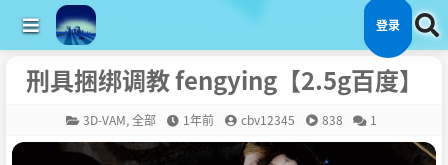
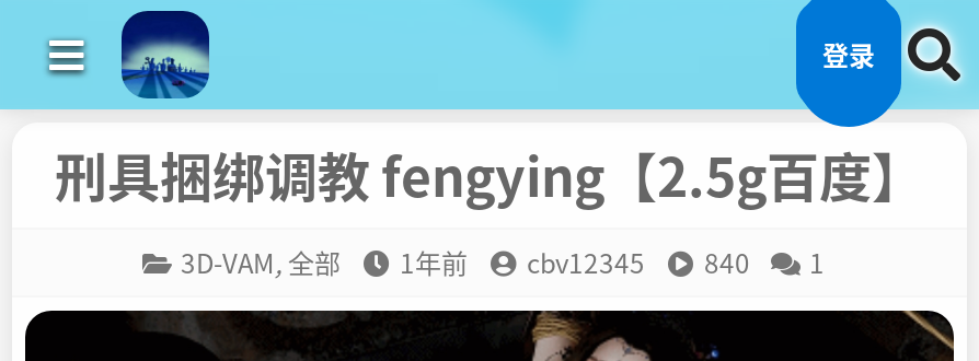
[83,111,377,128] 3D-VAM,全部 1年前 cbv12345 838 1 -> [181,243,825,280] 3D-VAM,全部 1年前 cbv12345 840 1

